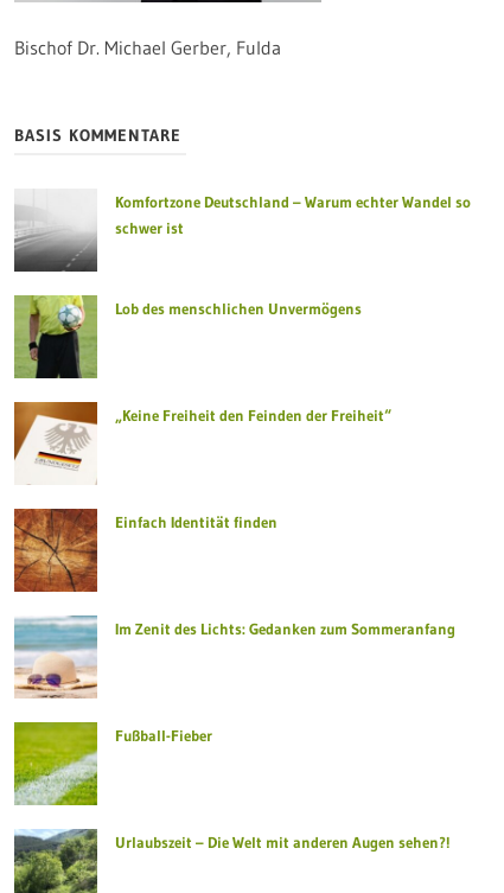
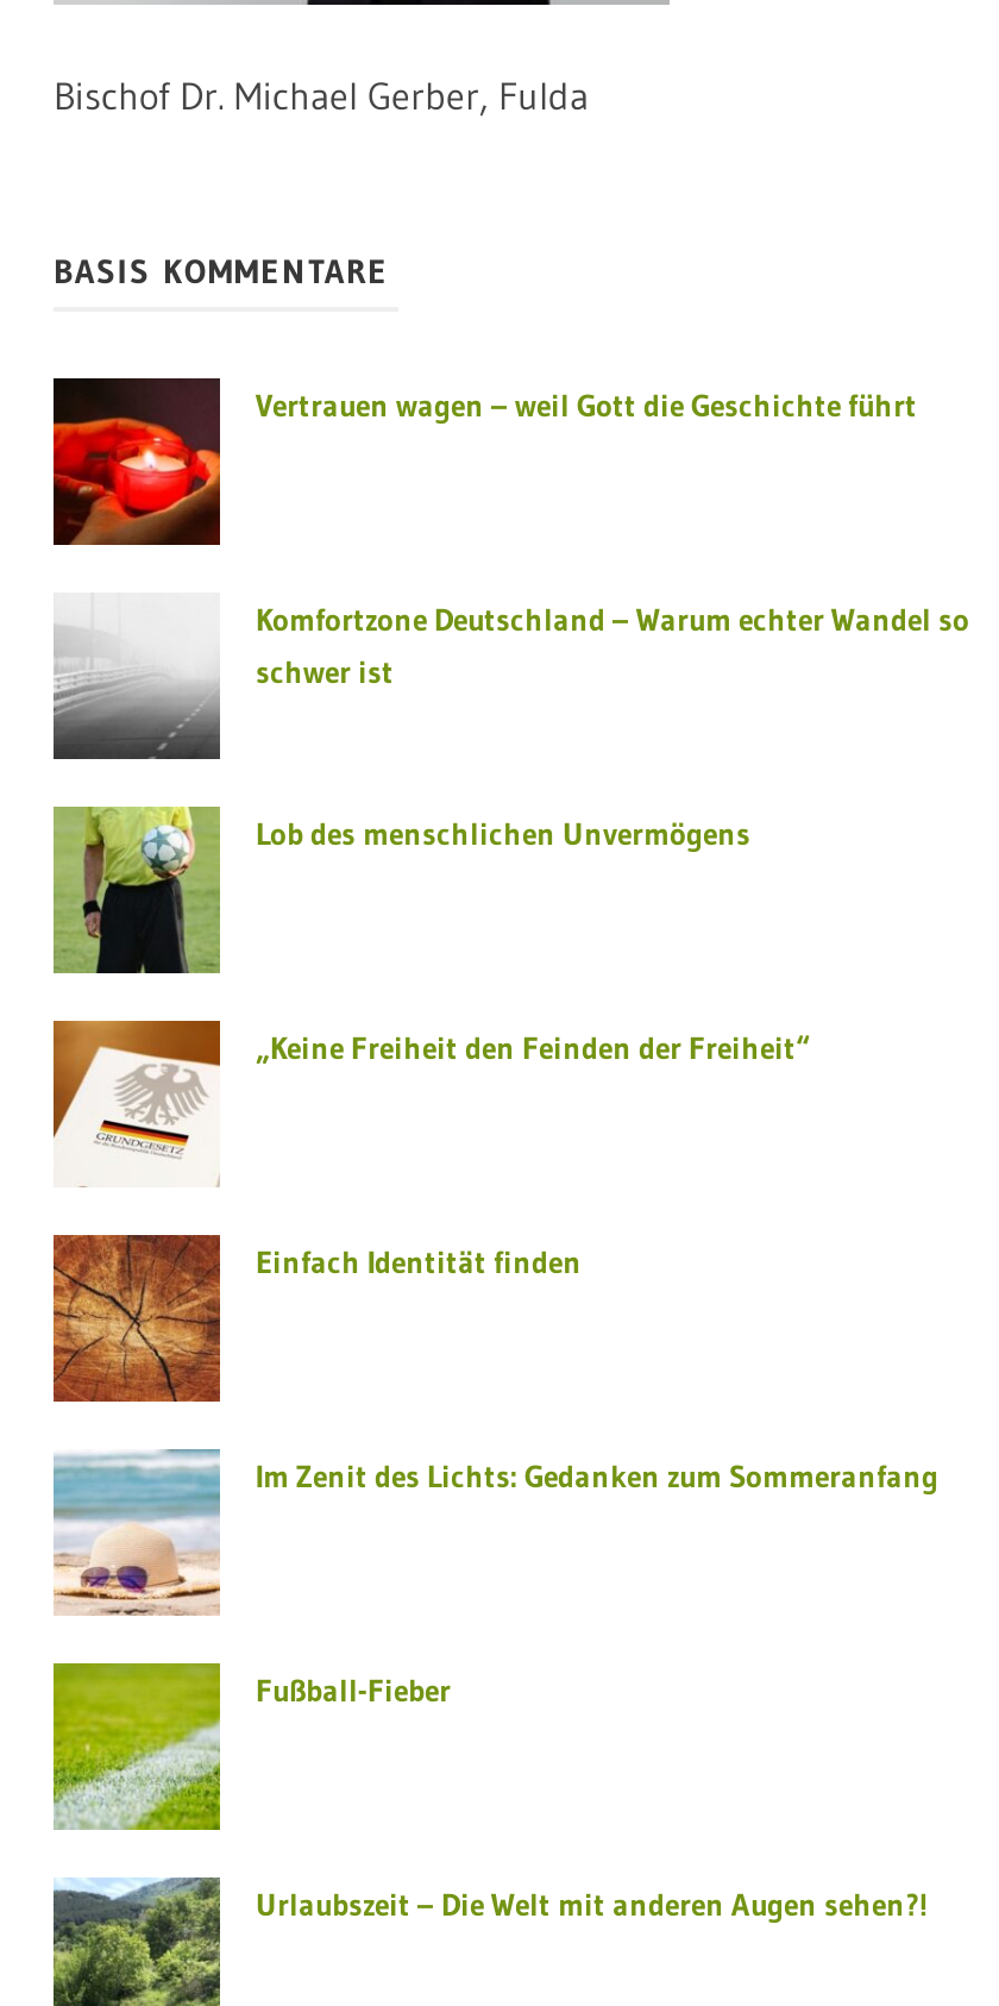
none -> [51,376,917,545] [image] | Vertrauen wagen – weil Gott die Geschichte führt

